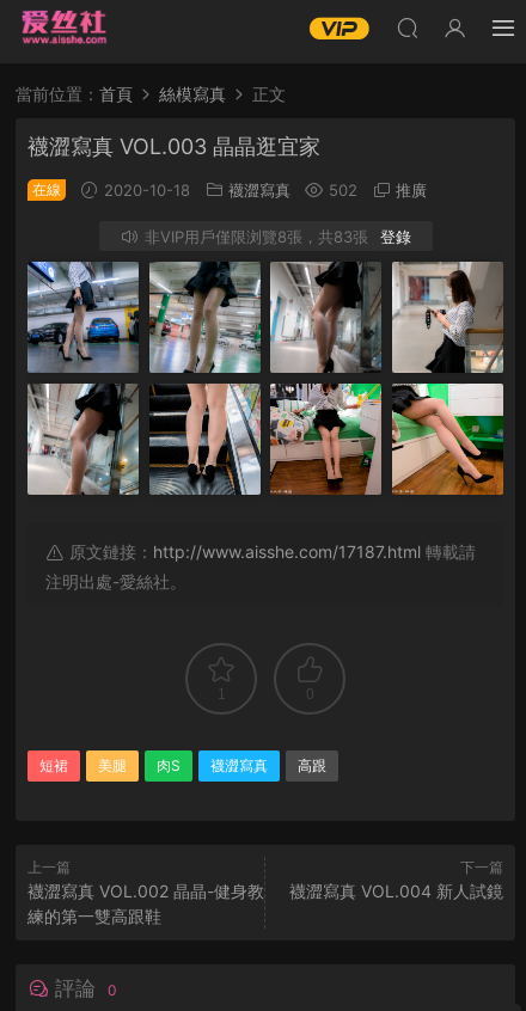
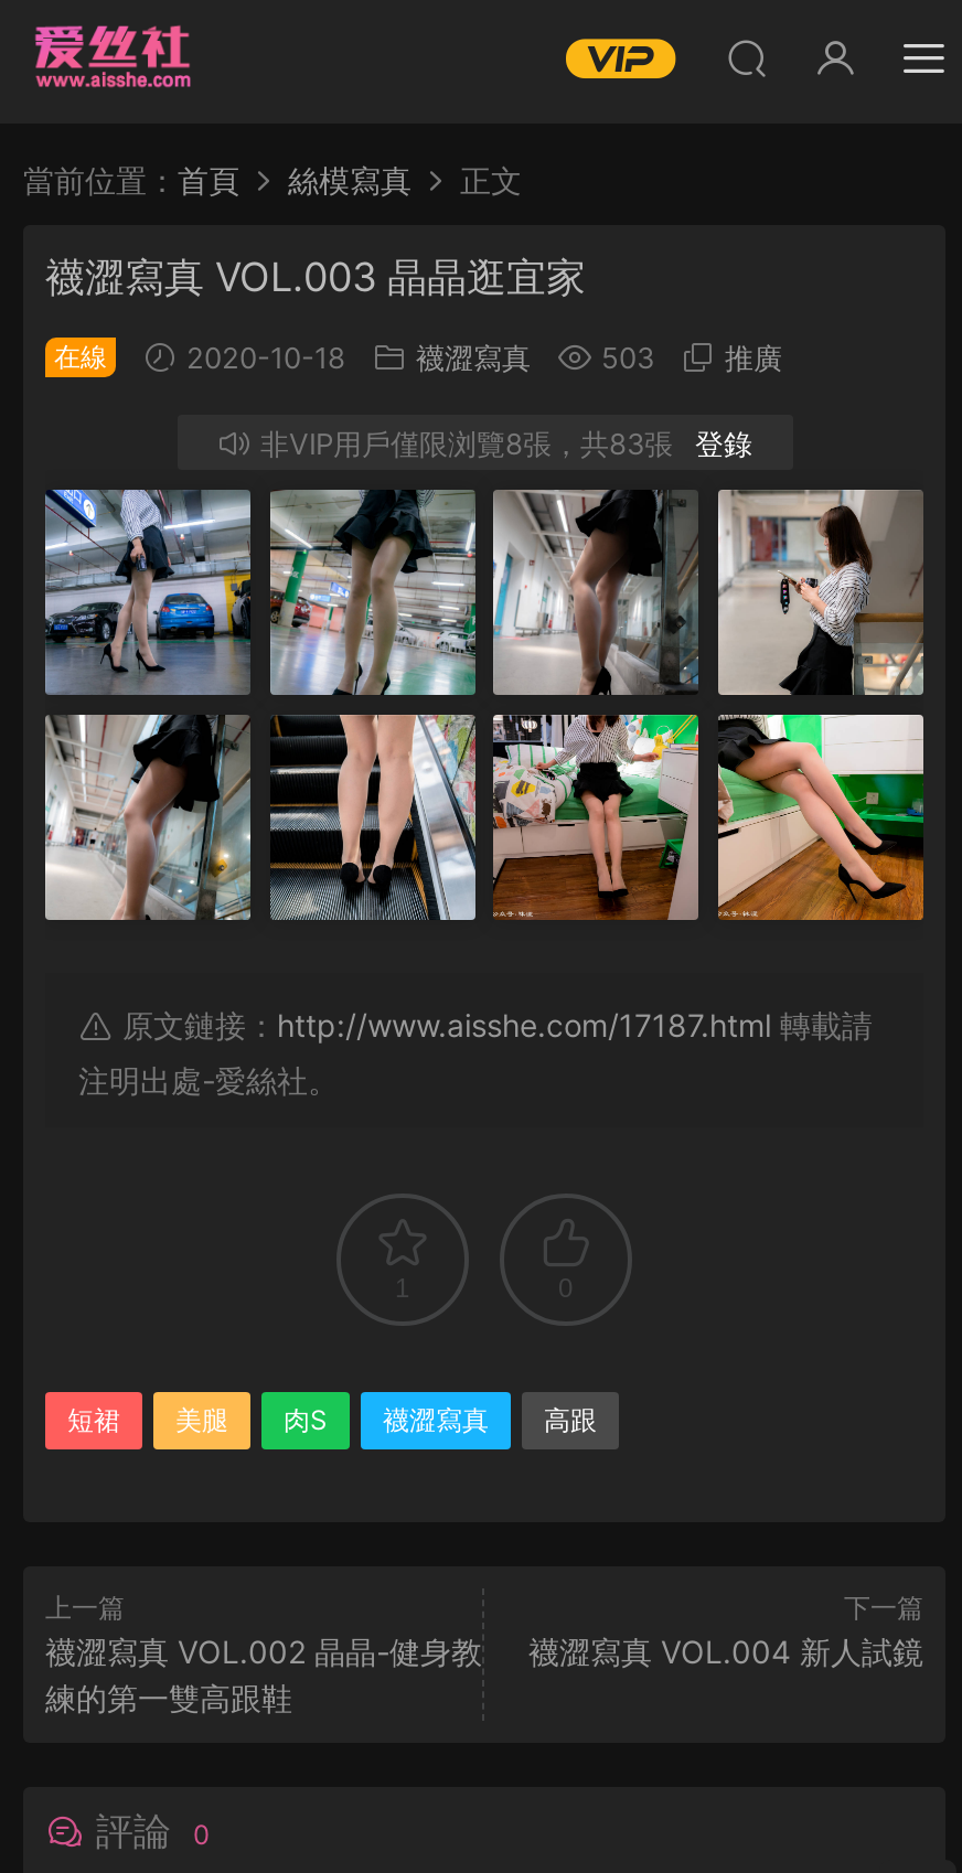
[99,180,427,200] 2020-10-18 襪澀寫真 502 推廣 -> [178,340,782,375] 2020-10-18 襪澀寫真 503 推廣

